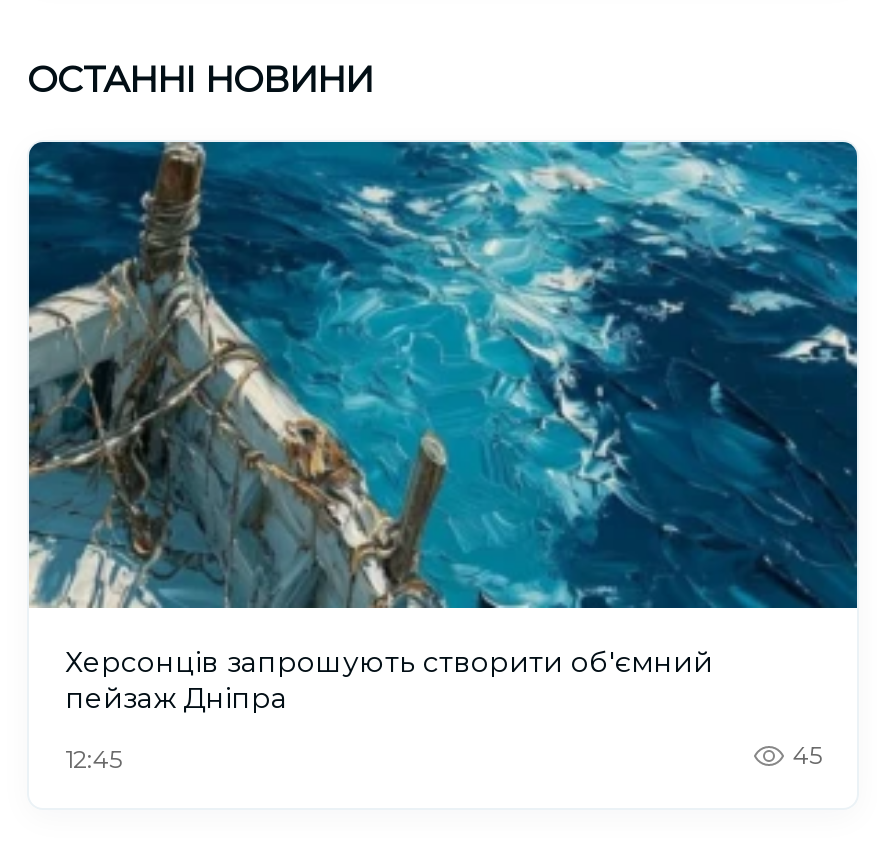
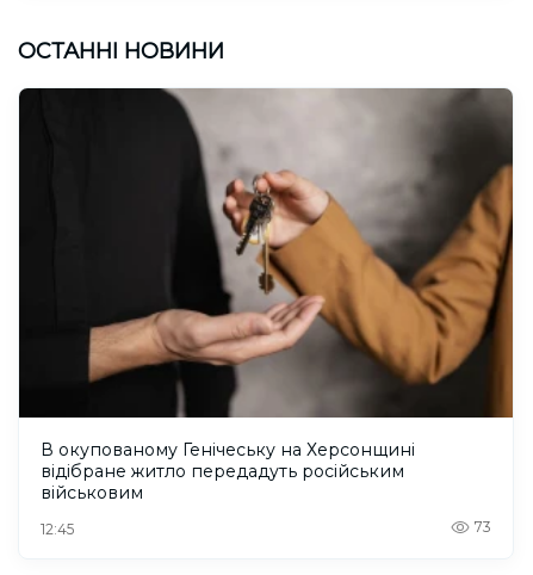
[27,140,859,716] [image] | Херсонців запрошують створити об'ємний | пейзаж Дніпра -> [18,87,514,503] [image] | В окупованому Генічеську на Херсонщині | відібране житло передадуть російським | військовим
[793,740,821,770] 45 -> [475,517,491,535] 73

